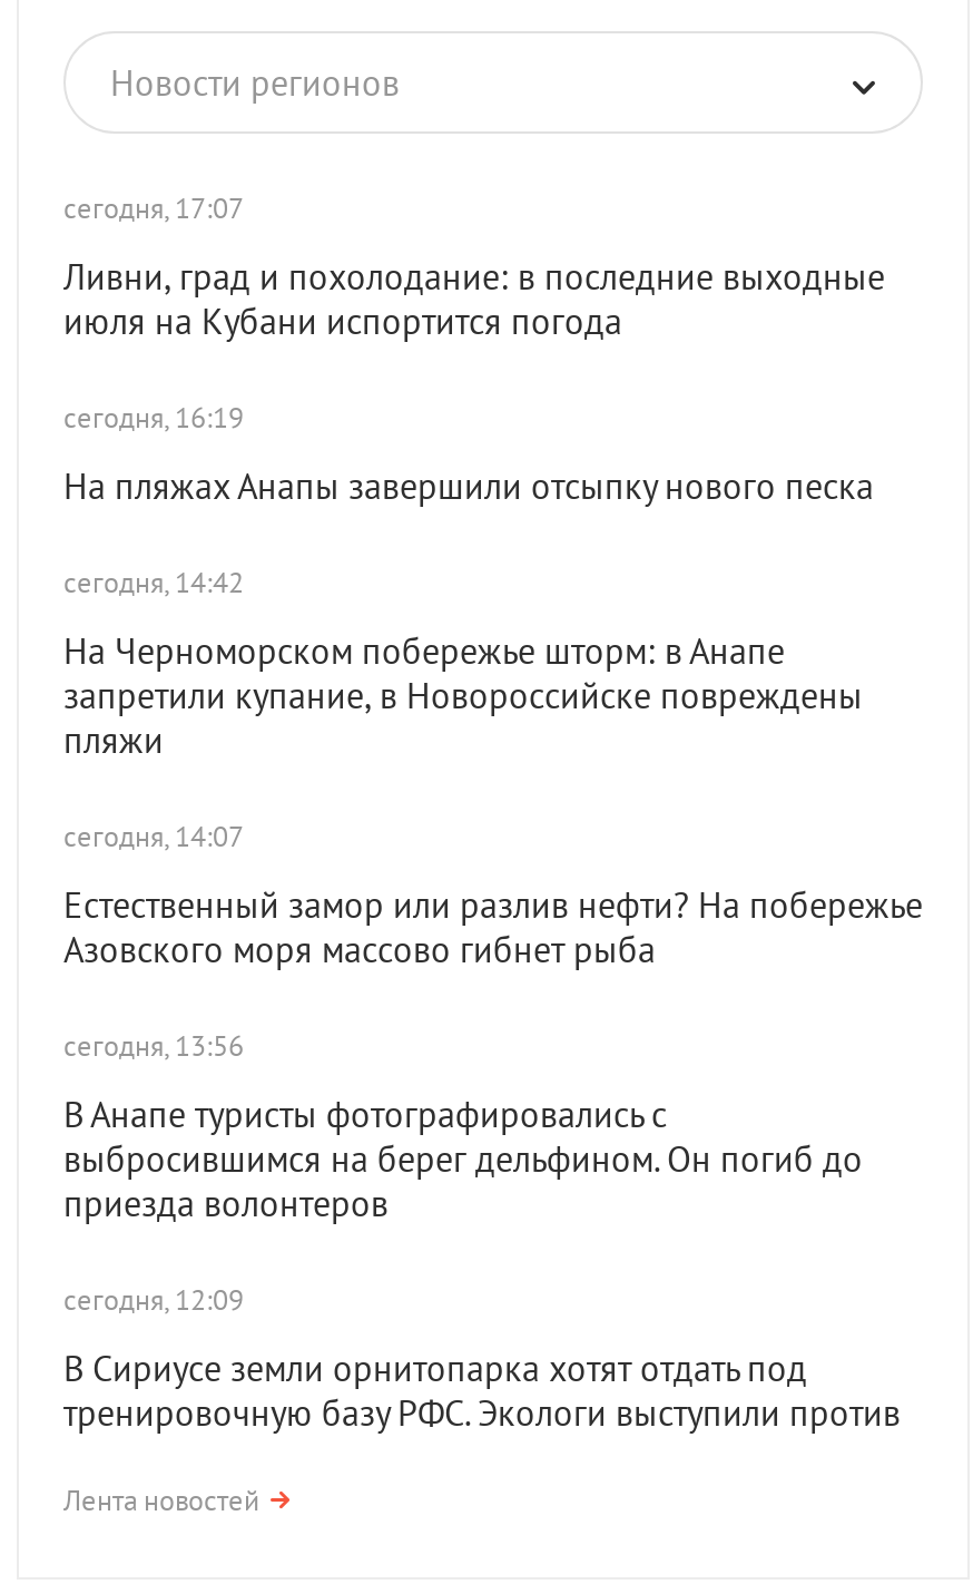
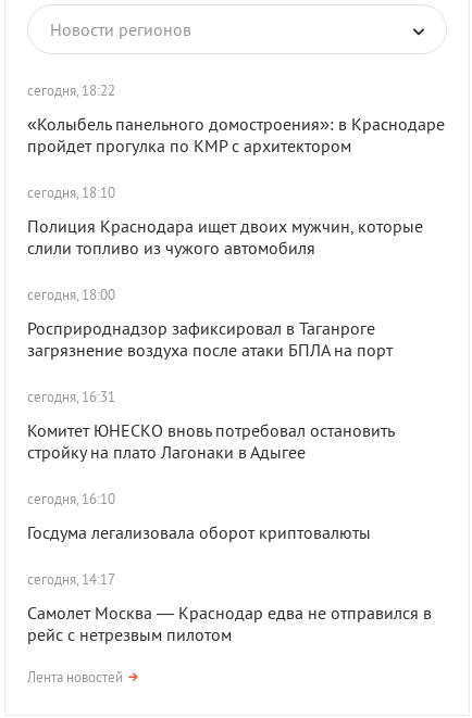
[63,189,244,227] сегодня, 17:07 -> [27,81,115,100] сегодня, 18:22
[63,254,885,343] Ливни, град и похолодание: в последние выходные | июля на Кубани испортится погода -> [27,113,445,156] «Колыбель панельного домостроения»: в Краснодаре | пройдет прогулка по КМР с архитектором
[63,399,244,437] сегодня, 16:19 -> [27,184,115,202] сегодня, 18:10
[63,463,874,508] На пляжах Анапы завершили отсыпку нового песка -> [27,215,423,259] Полиция Краснодара ищет двоих мужчин, которые | слили топливо из чужого автомобиля
[63,564,244,602] сегодня, 14:42 -> [27,286,115,304] сегодня, 18:00
[63,628,863,762] На Черноморском побережье шторм: в Анапе | запретили купание, в Новороссийске повреждены | пляжи -> [27,317,393,361] Росприроднадзор зафиксировал в Таганроге | загрязнение воздуха после атаки БПЛА на порт
[63,818,244,855] сегодня, 14:07 -> [27,388,115,406] сегодня, 16:31
[63,882,923,971] Естественный замор или разлив нефти? На побережье | Азовского моря массово гибнет рыба -> [27,419,394,463] Комитет ЮНЕСКО вновь потребовал остановить | стройку на плато Лагонаки в Адыгее
[63,1027,244,1065] сегодня, 13:56 -> [27,490,115,508] сегодня, 16:10
[63,1092,863,1225] В Анапе туристы фотографировались с | выбросившимся на берег дельфином. Он погиб до | приезда волонтеров -> [27,521,371,543] Госдума легализовала оборот криптовалюты
[63,1281,244,1319] сегодня, 12:09 -> [27,570,115,589] сегодня, 14:17
[63,1346,901,1435] В Сириусе земли орнитопарка хотят отдать под | тренировочную базу РФС. Экологи выступили против -> [27,602,432,645] Самолет Москва — Краснодар едва не отправился в | рейс с нетрезвым пилотом

